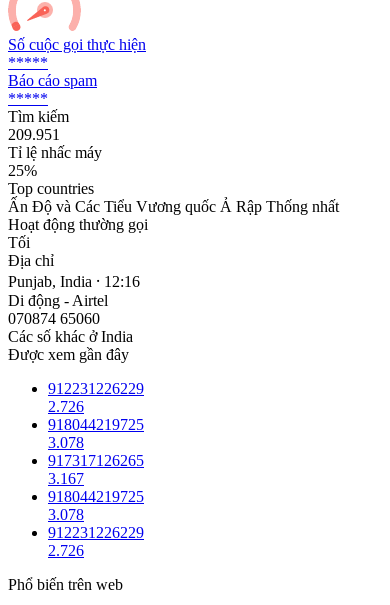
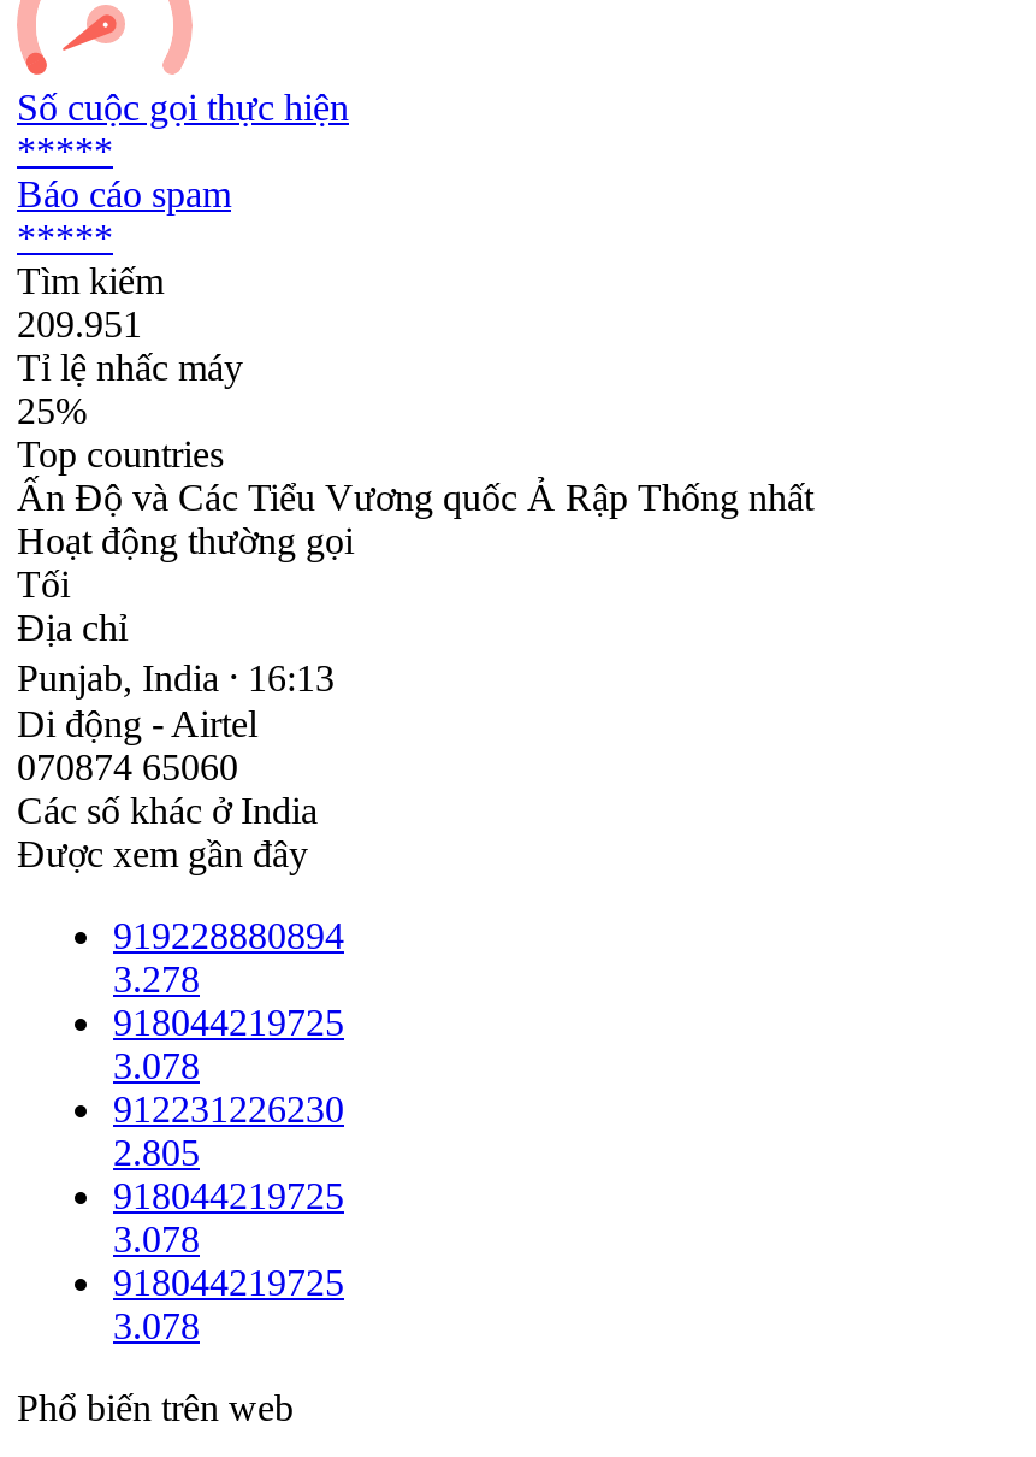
[8,273,140,290] Punjab, India ⸱ 12:16 -> [17,657,335,698] Punjab, India ⸱ 16:13
[48,380,144,397] 912231226229 -> [113,915,344,956] 919228880894
[48,398,84,415] 2.726 -> [113,958,200,999] 3.278
[48,452,144,469] 917317126265 -> [113,1088,344,1129] 912231226230
[48,470,84,487] 3.167 -> [113,1132,200,1173] 2.805
[48,524,144,541] 912231226229 -> [113,1262,344,1303] 918044219725
[48,542,84,559] 2.726 -> [113,1305,200,1346] 3.078

